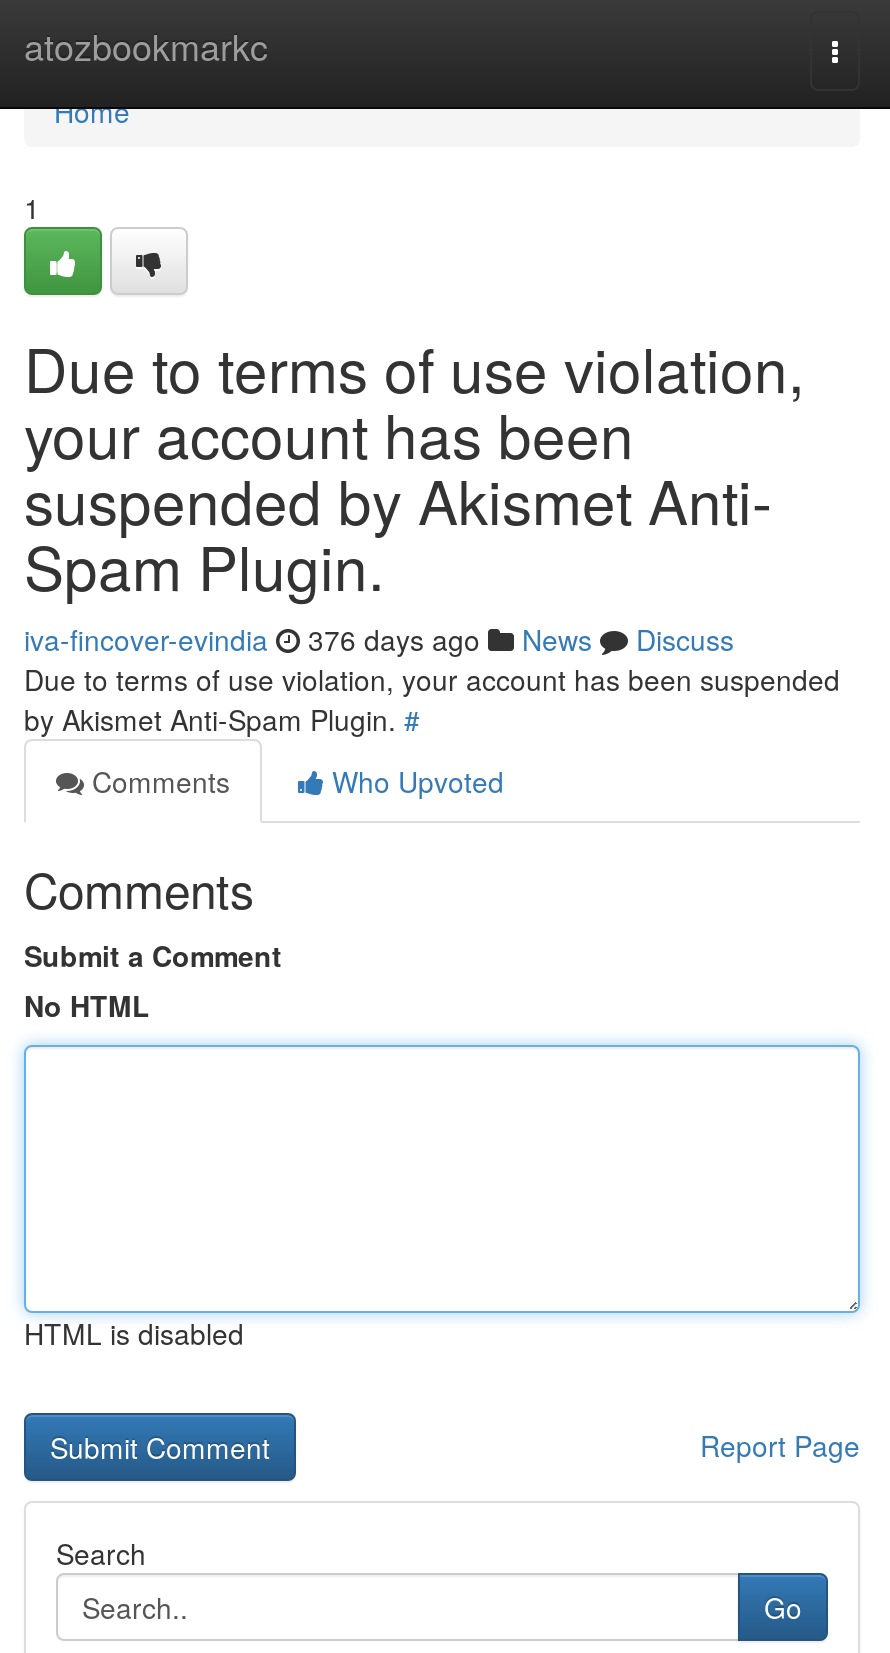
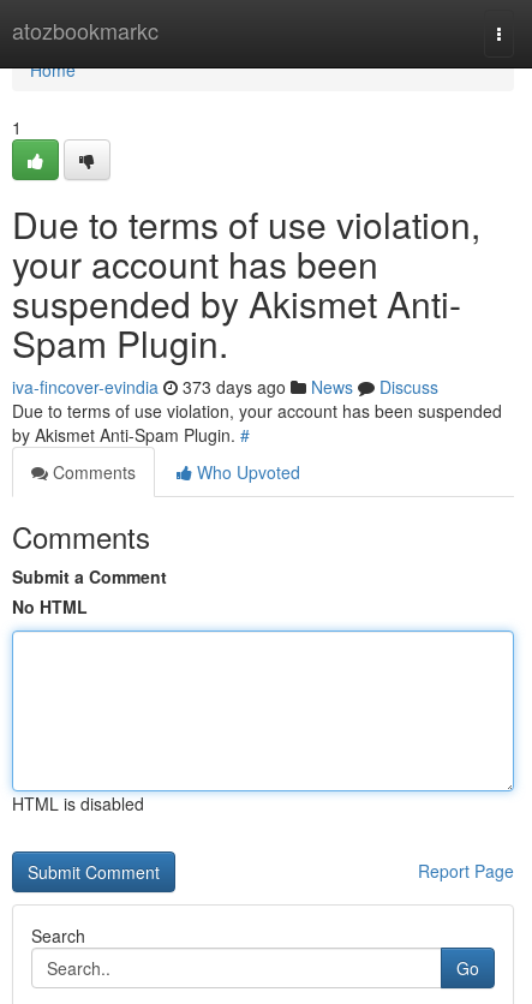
[24,619,734,659] iva-fincover-evindia 376 days ago News Discuss -> [12,375,438,399] iva-fincover-evindia 373 days ago News Discuss

